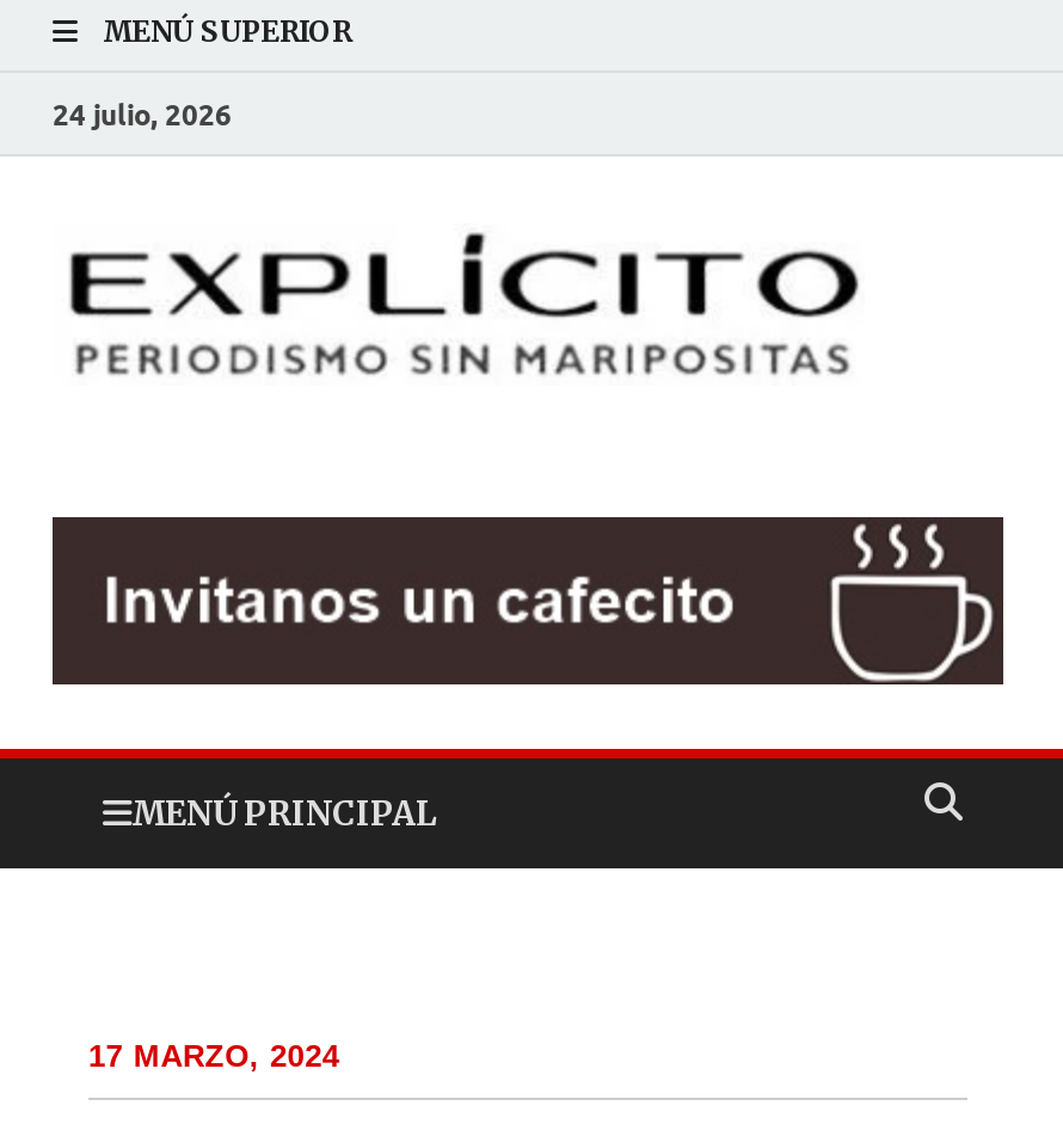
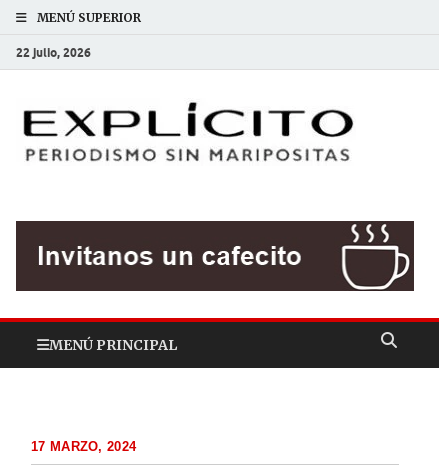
[53,96,232,131] 24 julio, 2026 -> [16,44,91,59] 22 julio, 2026

